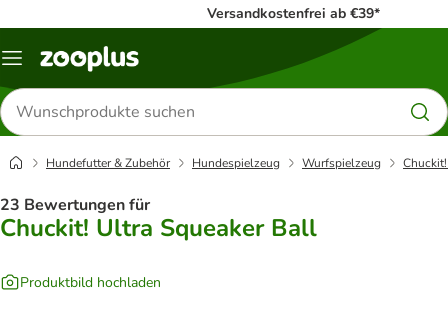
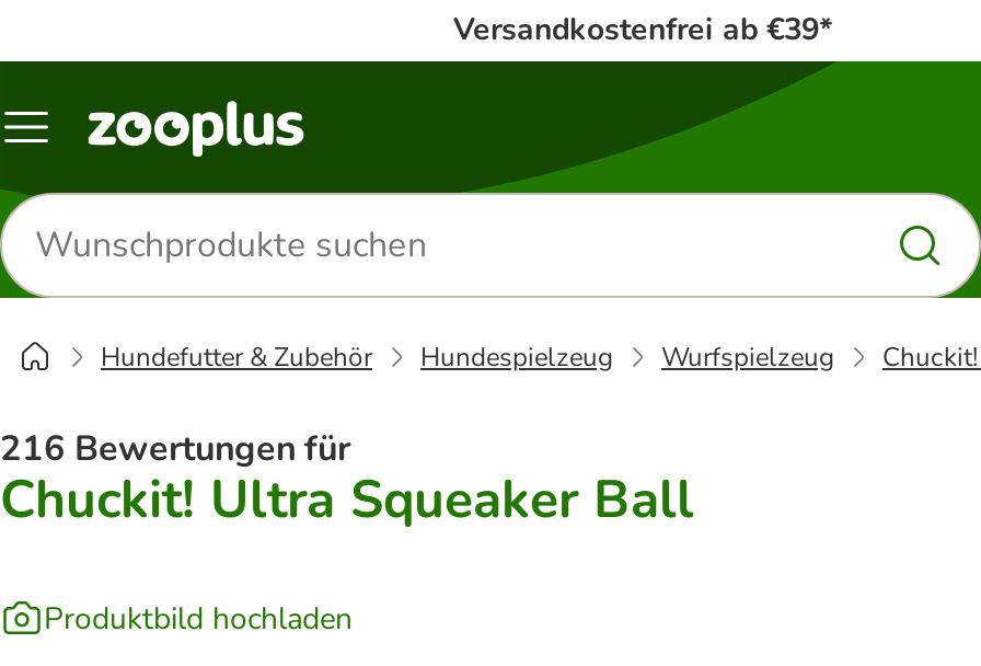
[0,194,150,216] 23 Bewertungen für -> [0,425,350,473] 216 Bewertungen für

